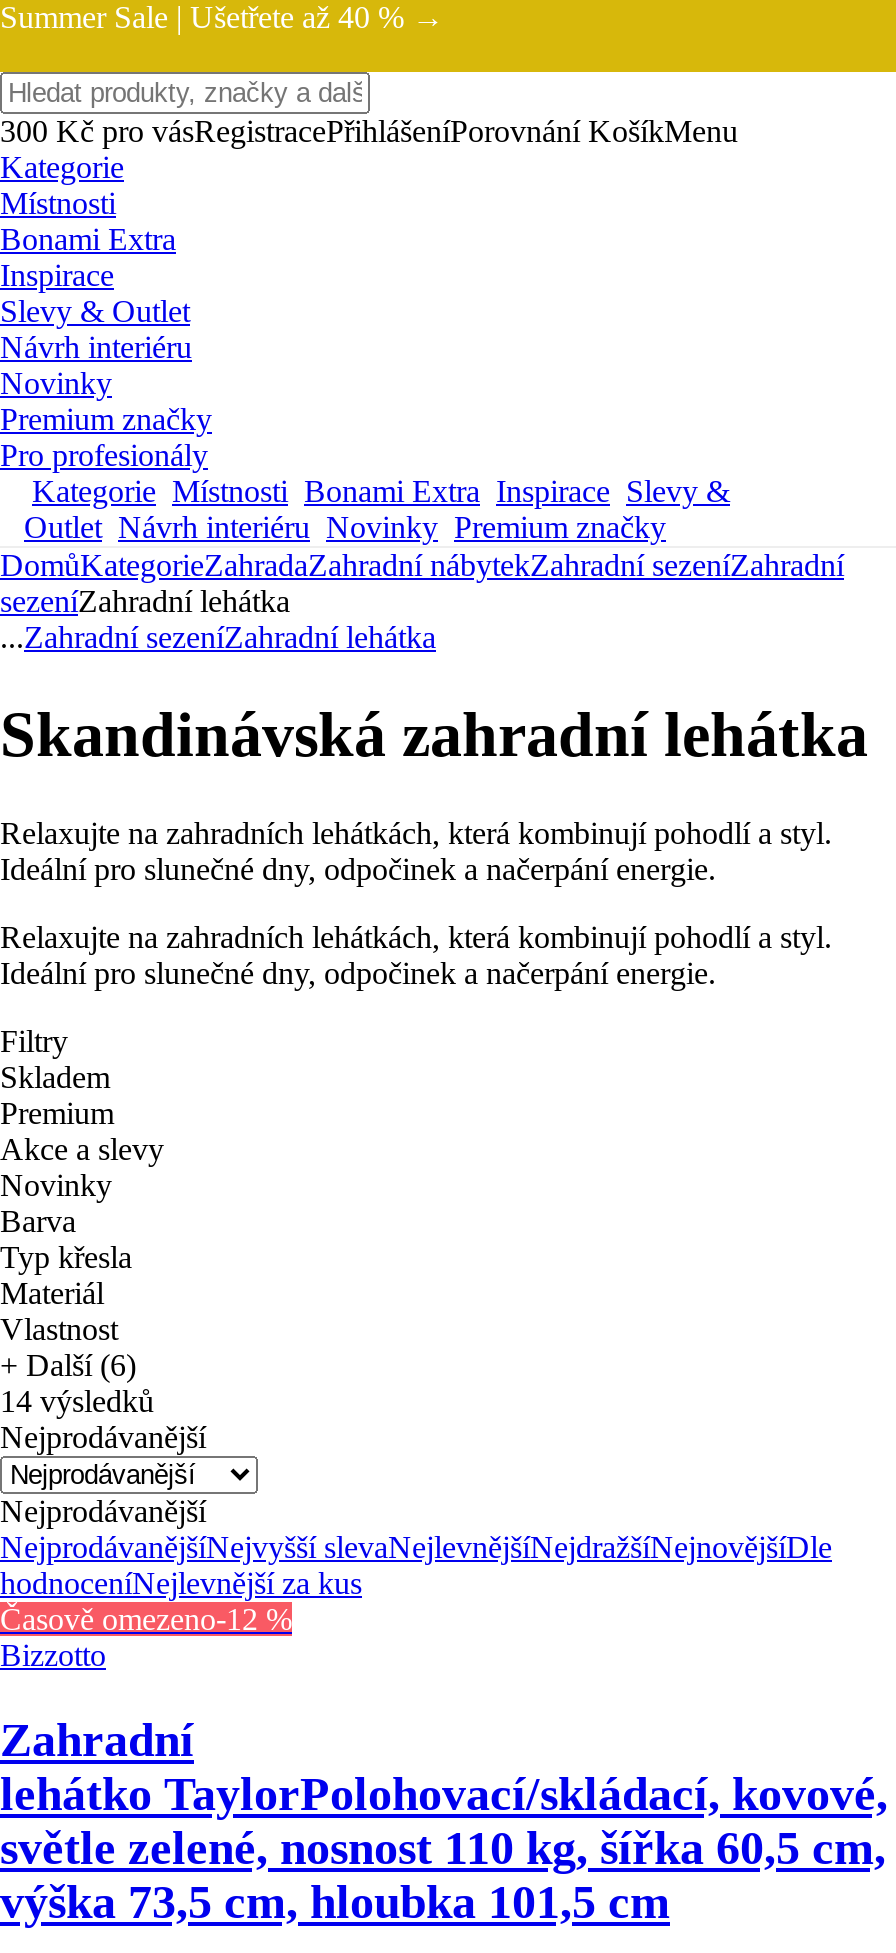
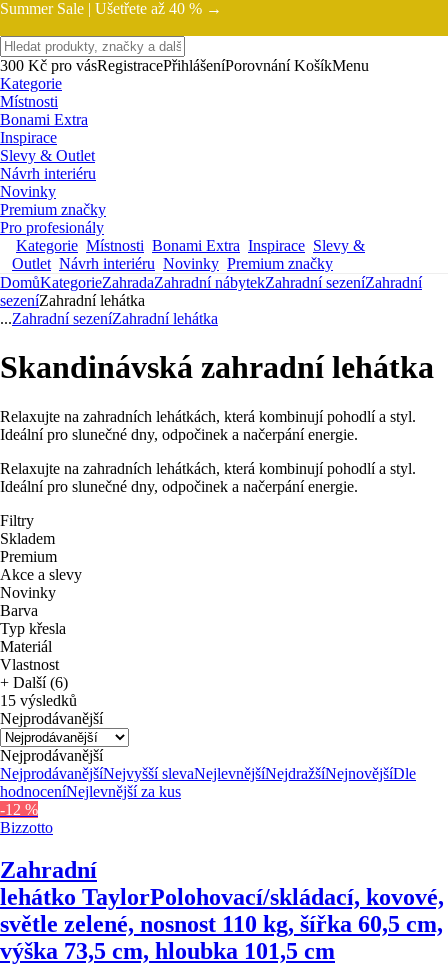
[0,1384,154,1418] 14 výsledků -> [0,692,77,709] 15 výsledků
[0,1602,292,1636] Časově omezeno-12 % -> [0,801,38,818] -12 %

